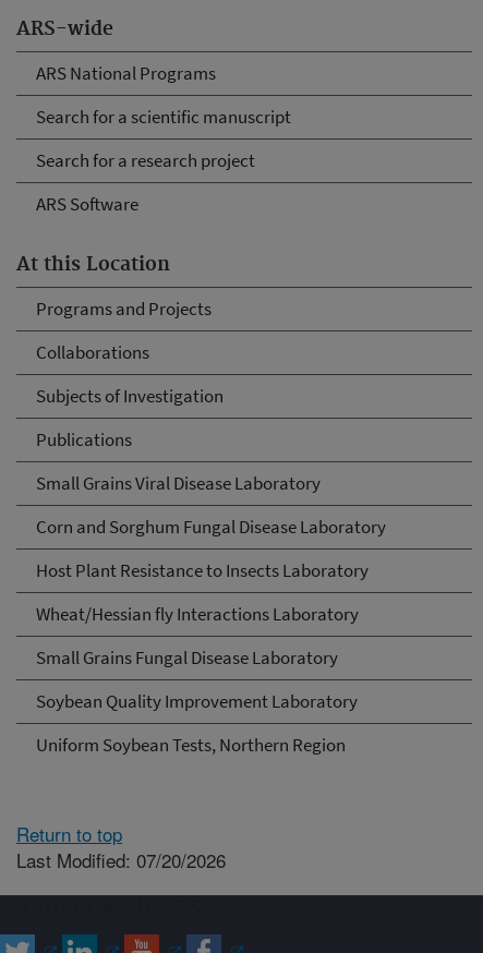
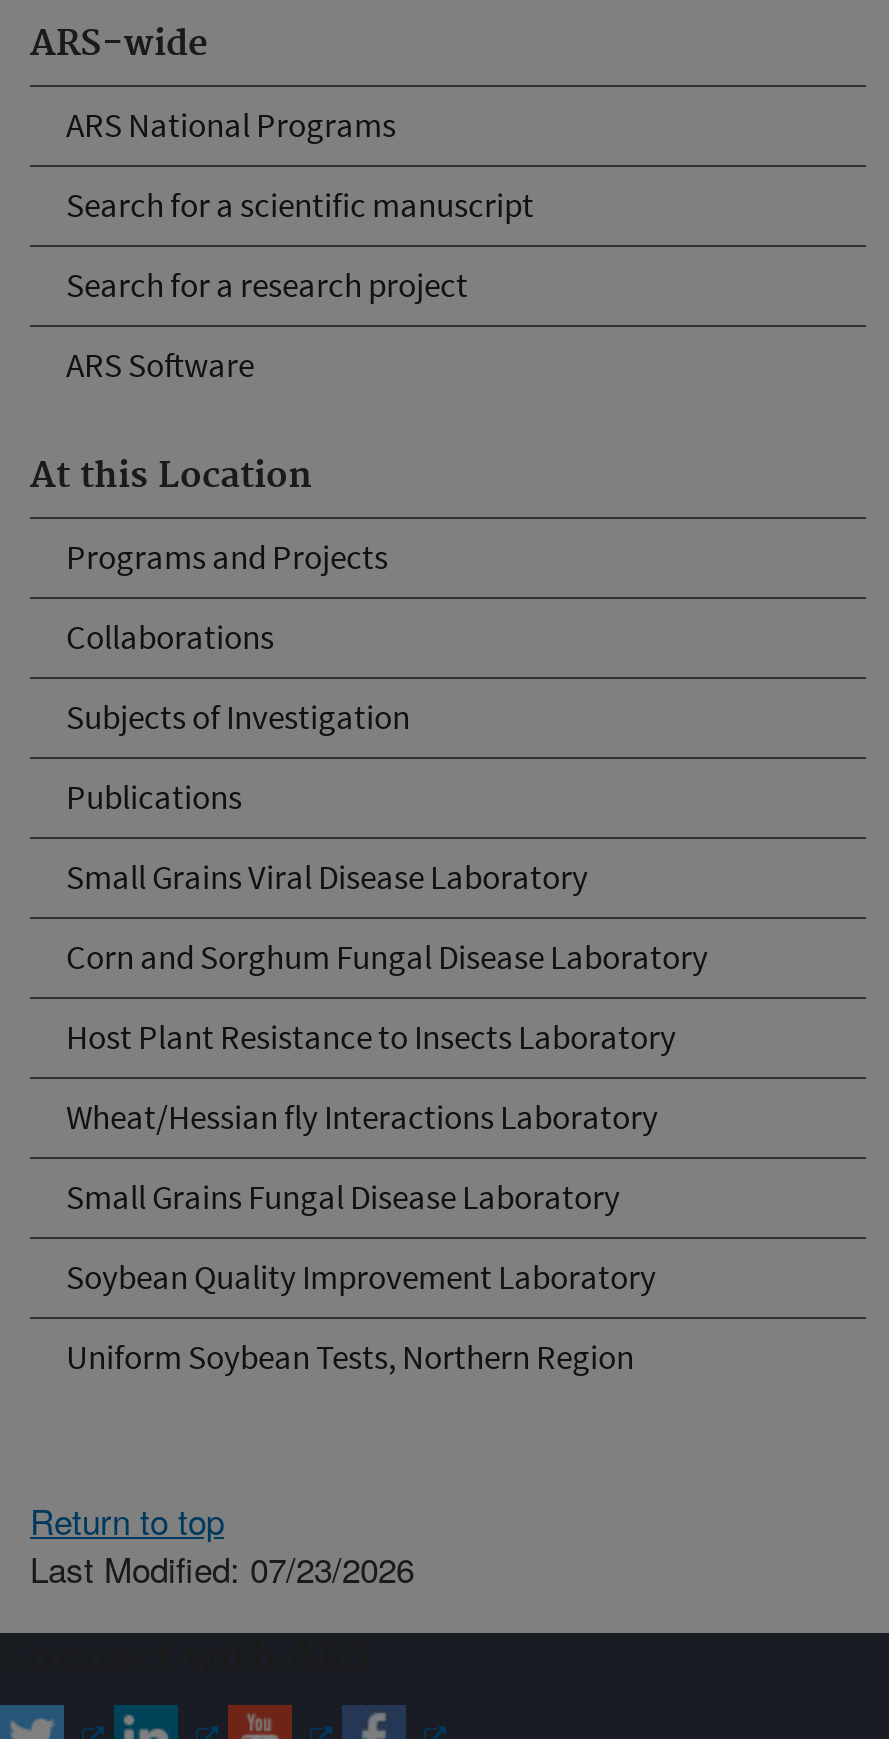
[16,846,226,873] Last Modified: 07/20/2026 -> [30,1542,414,1592] Last Modified: 07/23/2026

